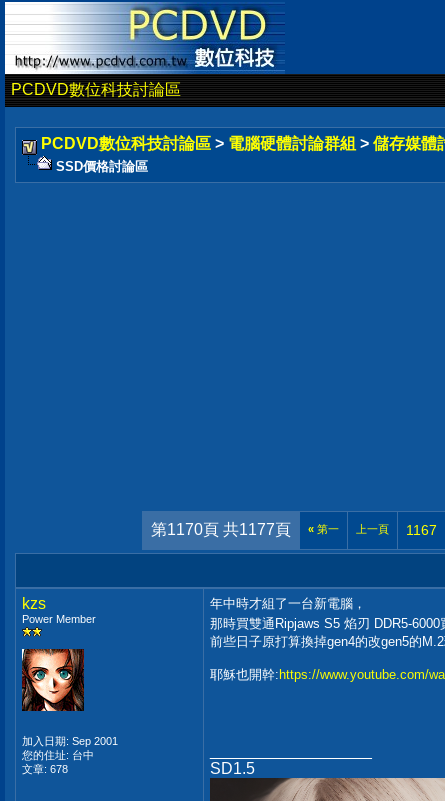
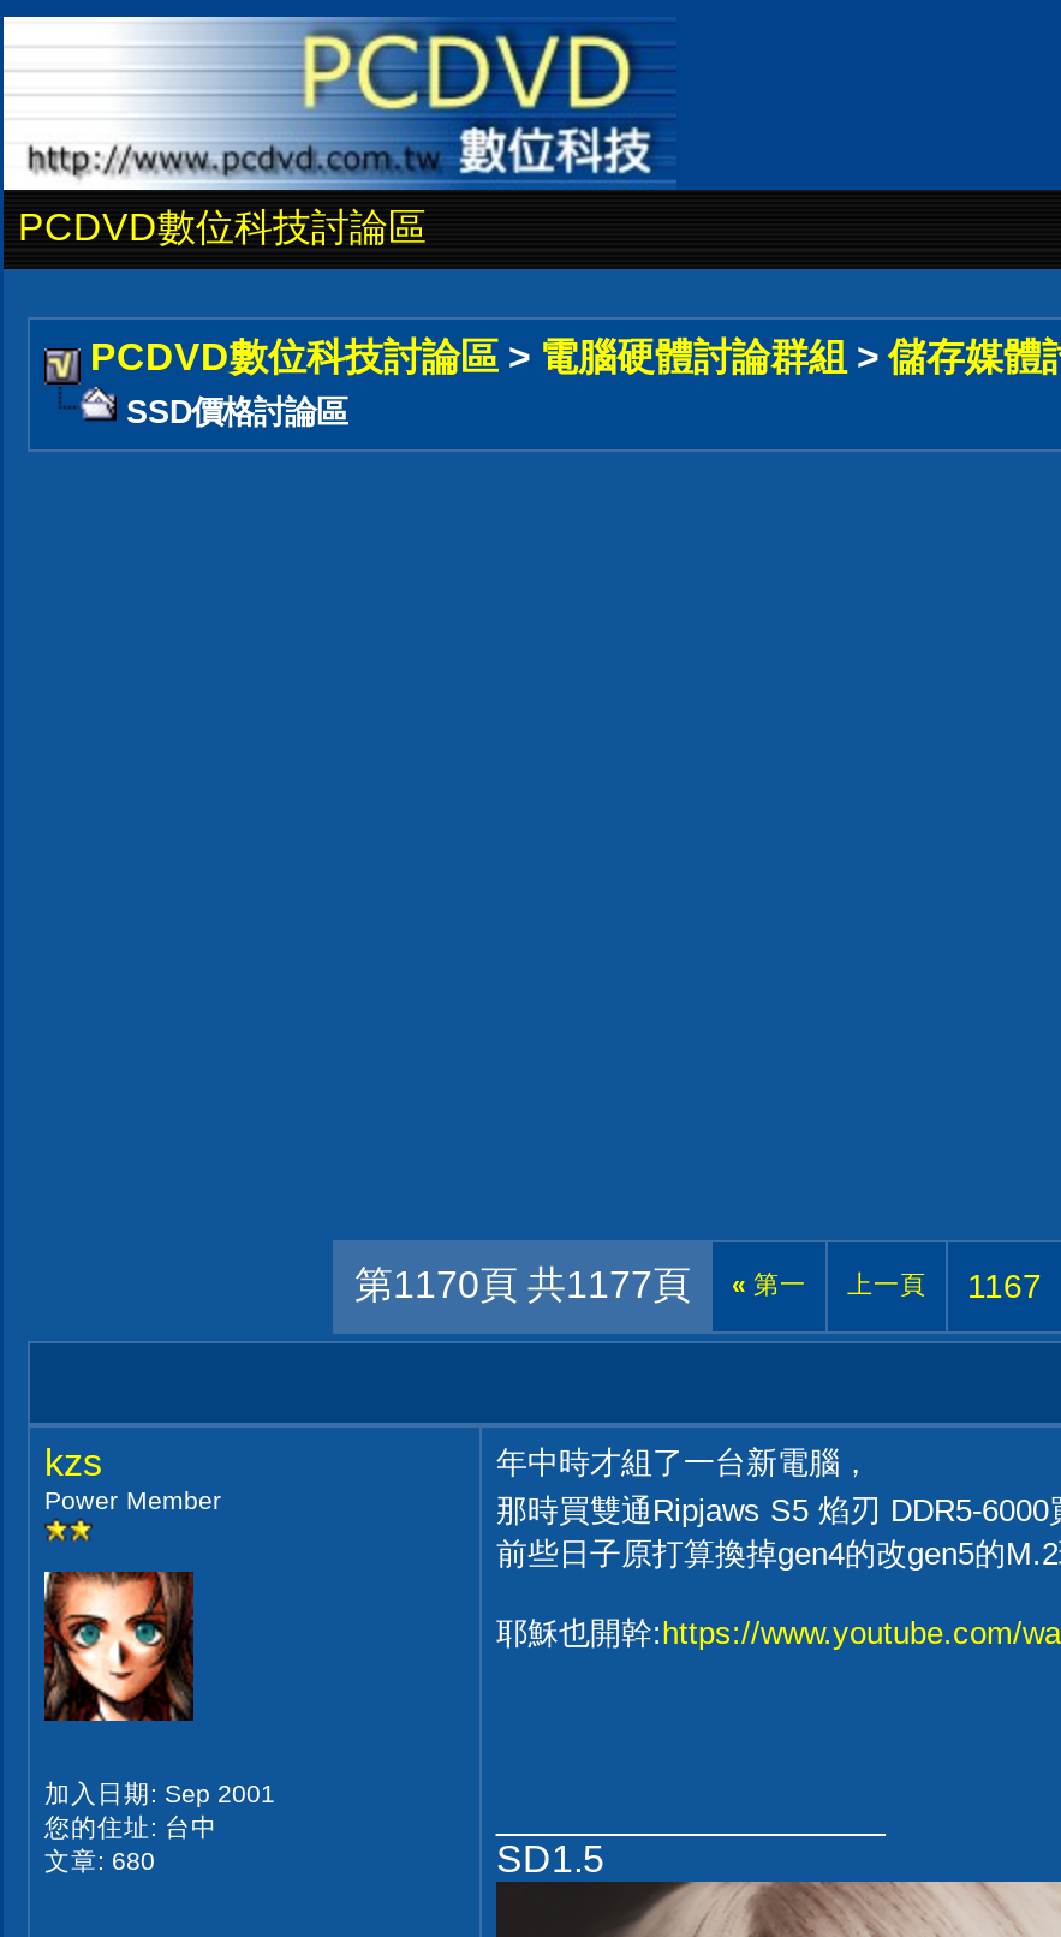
[22,763,68,775] 文章: 678 -> [44,1846,155,1875] 文章: 680

